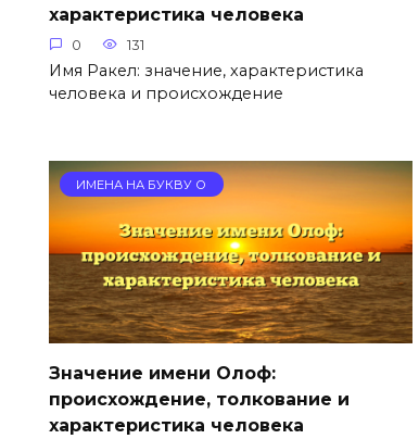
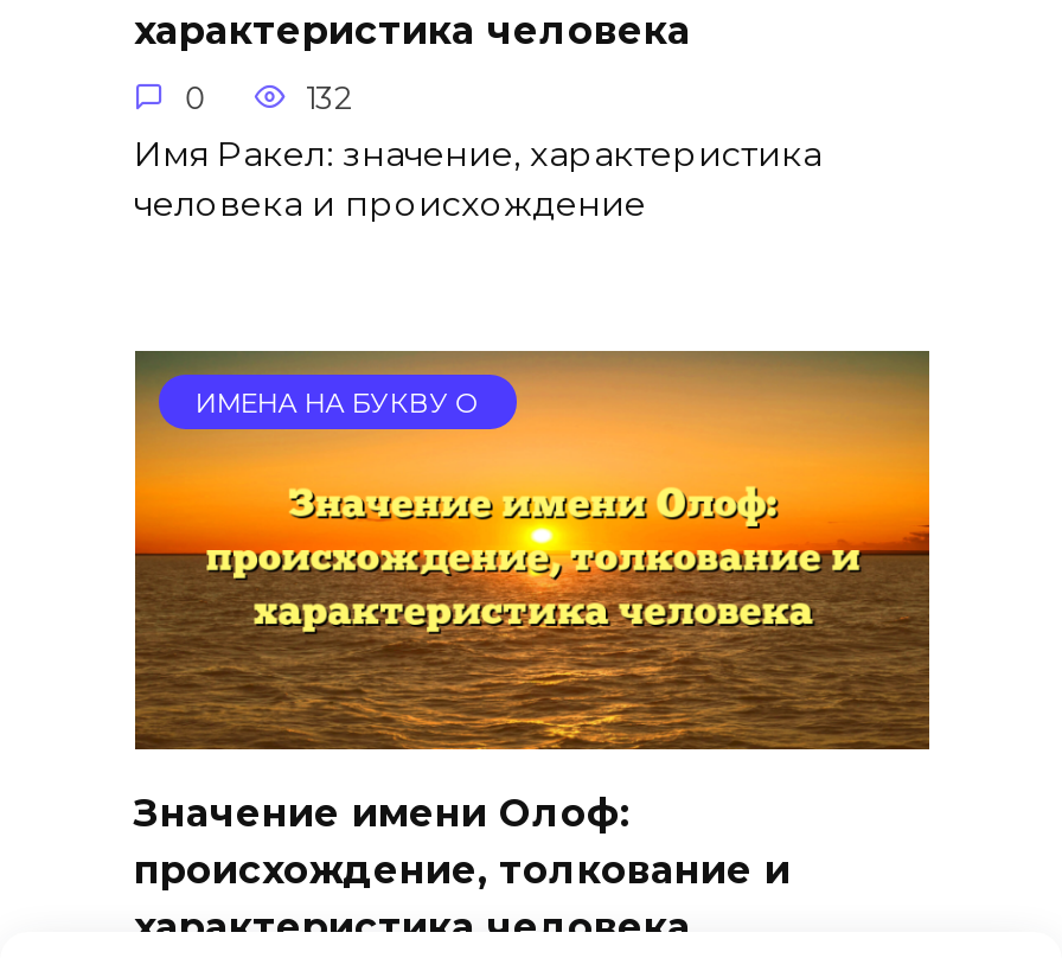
[127,37,144,53] 131 -> [306,80,351,116] 132

